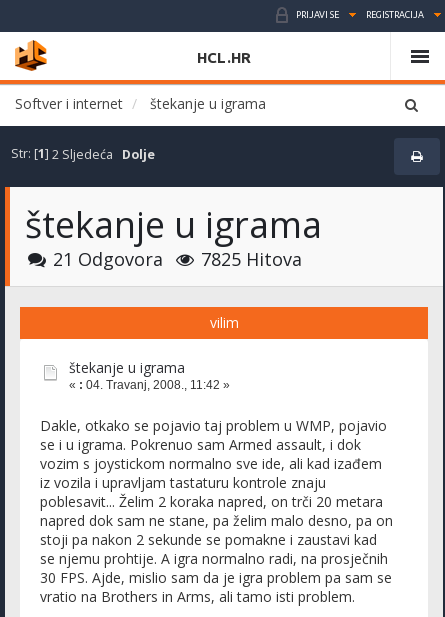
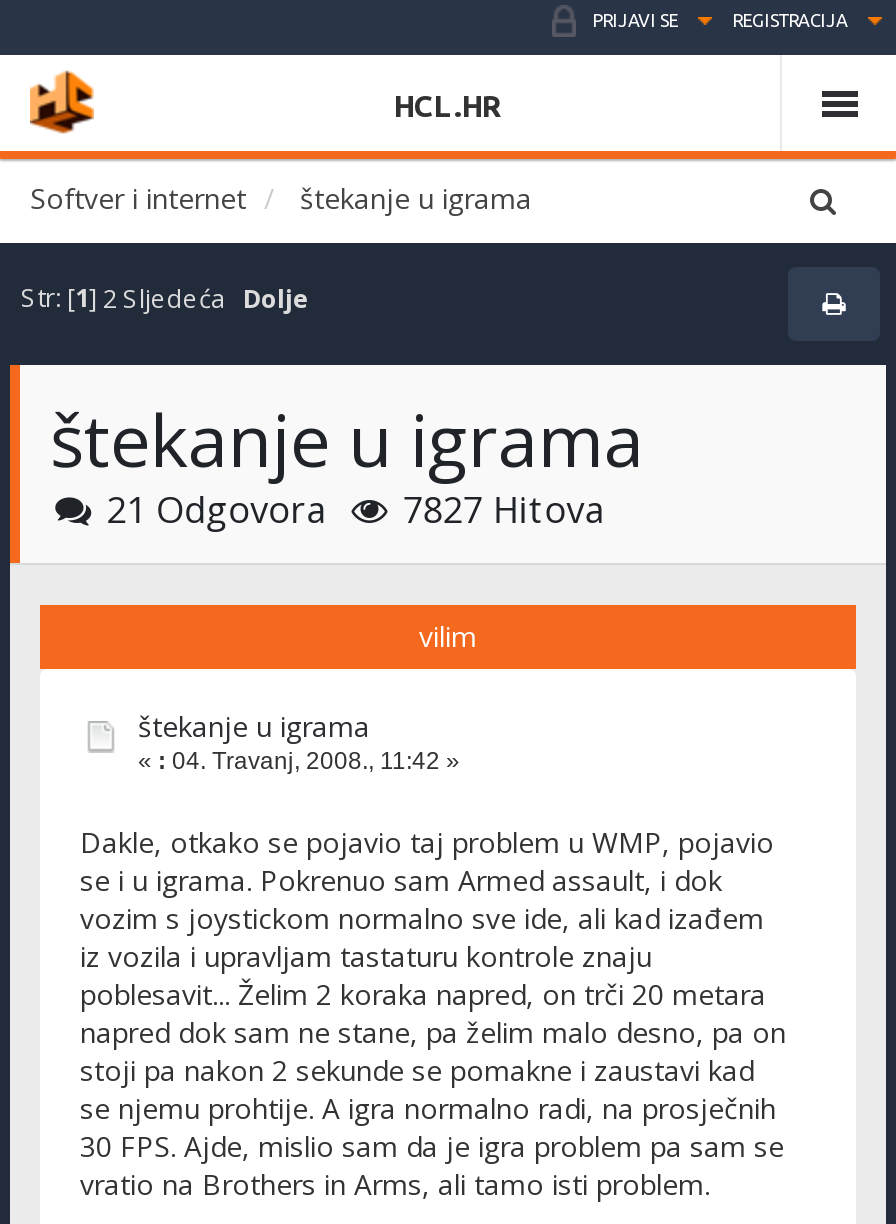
[53,247,302,271] 21 Odgovora 7825 Hitova -> [106,485,605,533] 21 Odgovora 7827 Hitova

